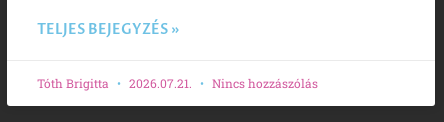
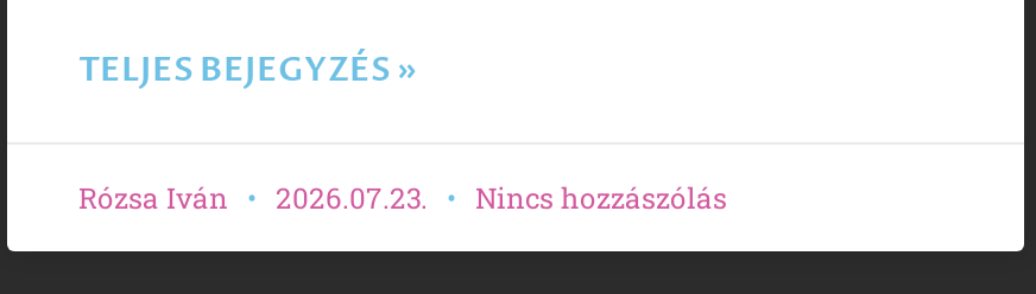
[37,75,195,91] Tóth Brigitta | 2026.07.21. -> [78,177,435,215] Rózsa Iván | 2026.07.23.

